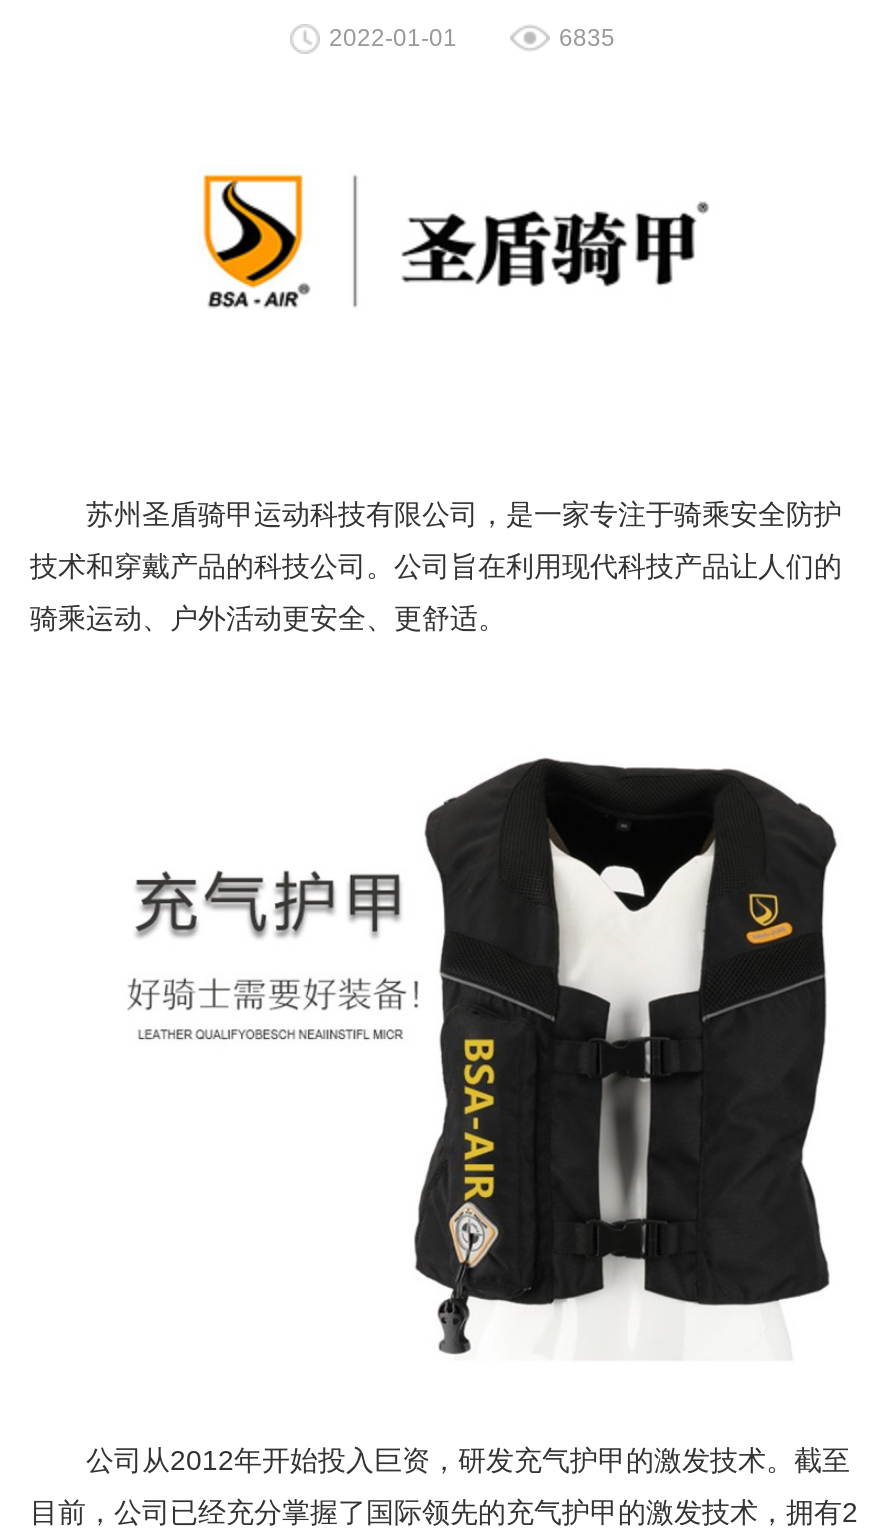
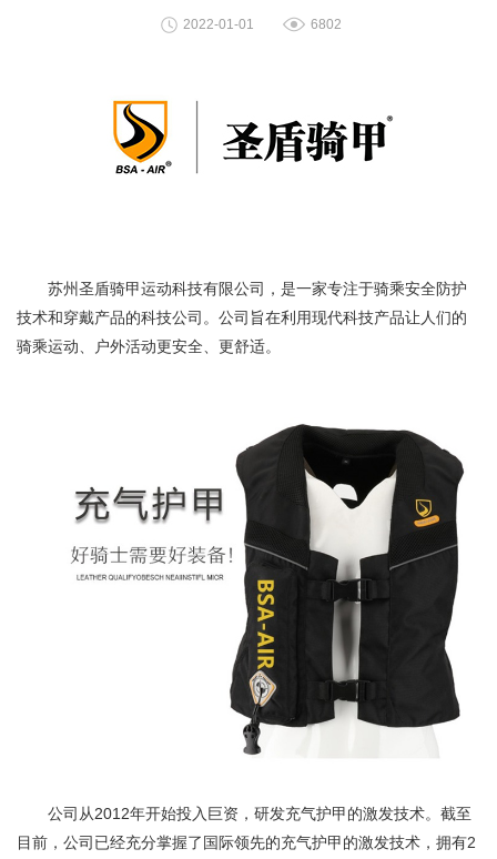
[559,23,615,51] 6835 -> [310,16,341,32] 6802

